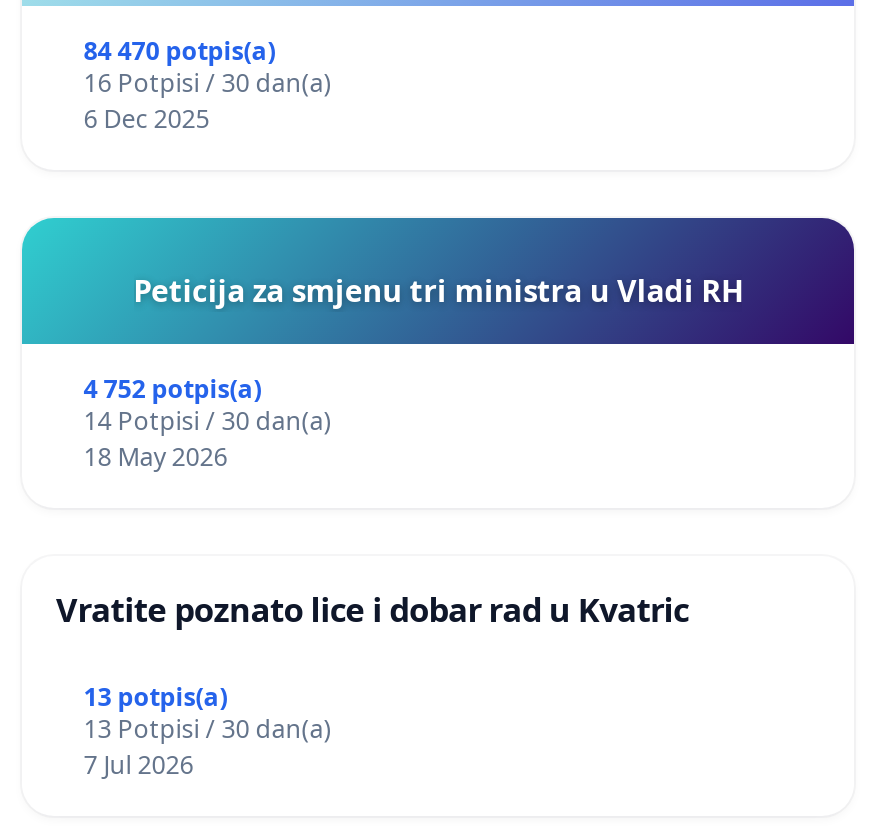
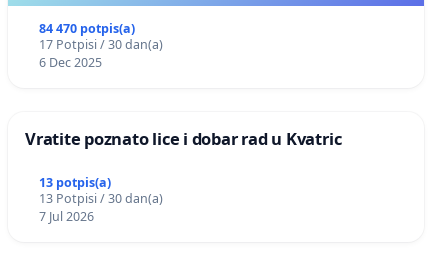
[84,66,332,100] 16 Potpisi / 30 dan(a) -> [39,36,163,53] 17 Potpisi / 30 dan(a)
[84,270,743,474] Peticija za smjenu tri ministra u Vladi RH | 4 752 potpis(a) | 14 Potpisi / 30 dan(a) | 18 May 2026 -> none

